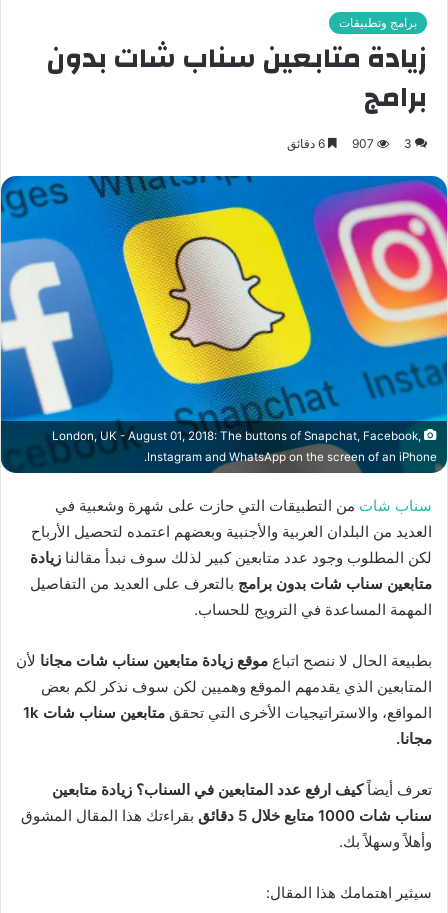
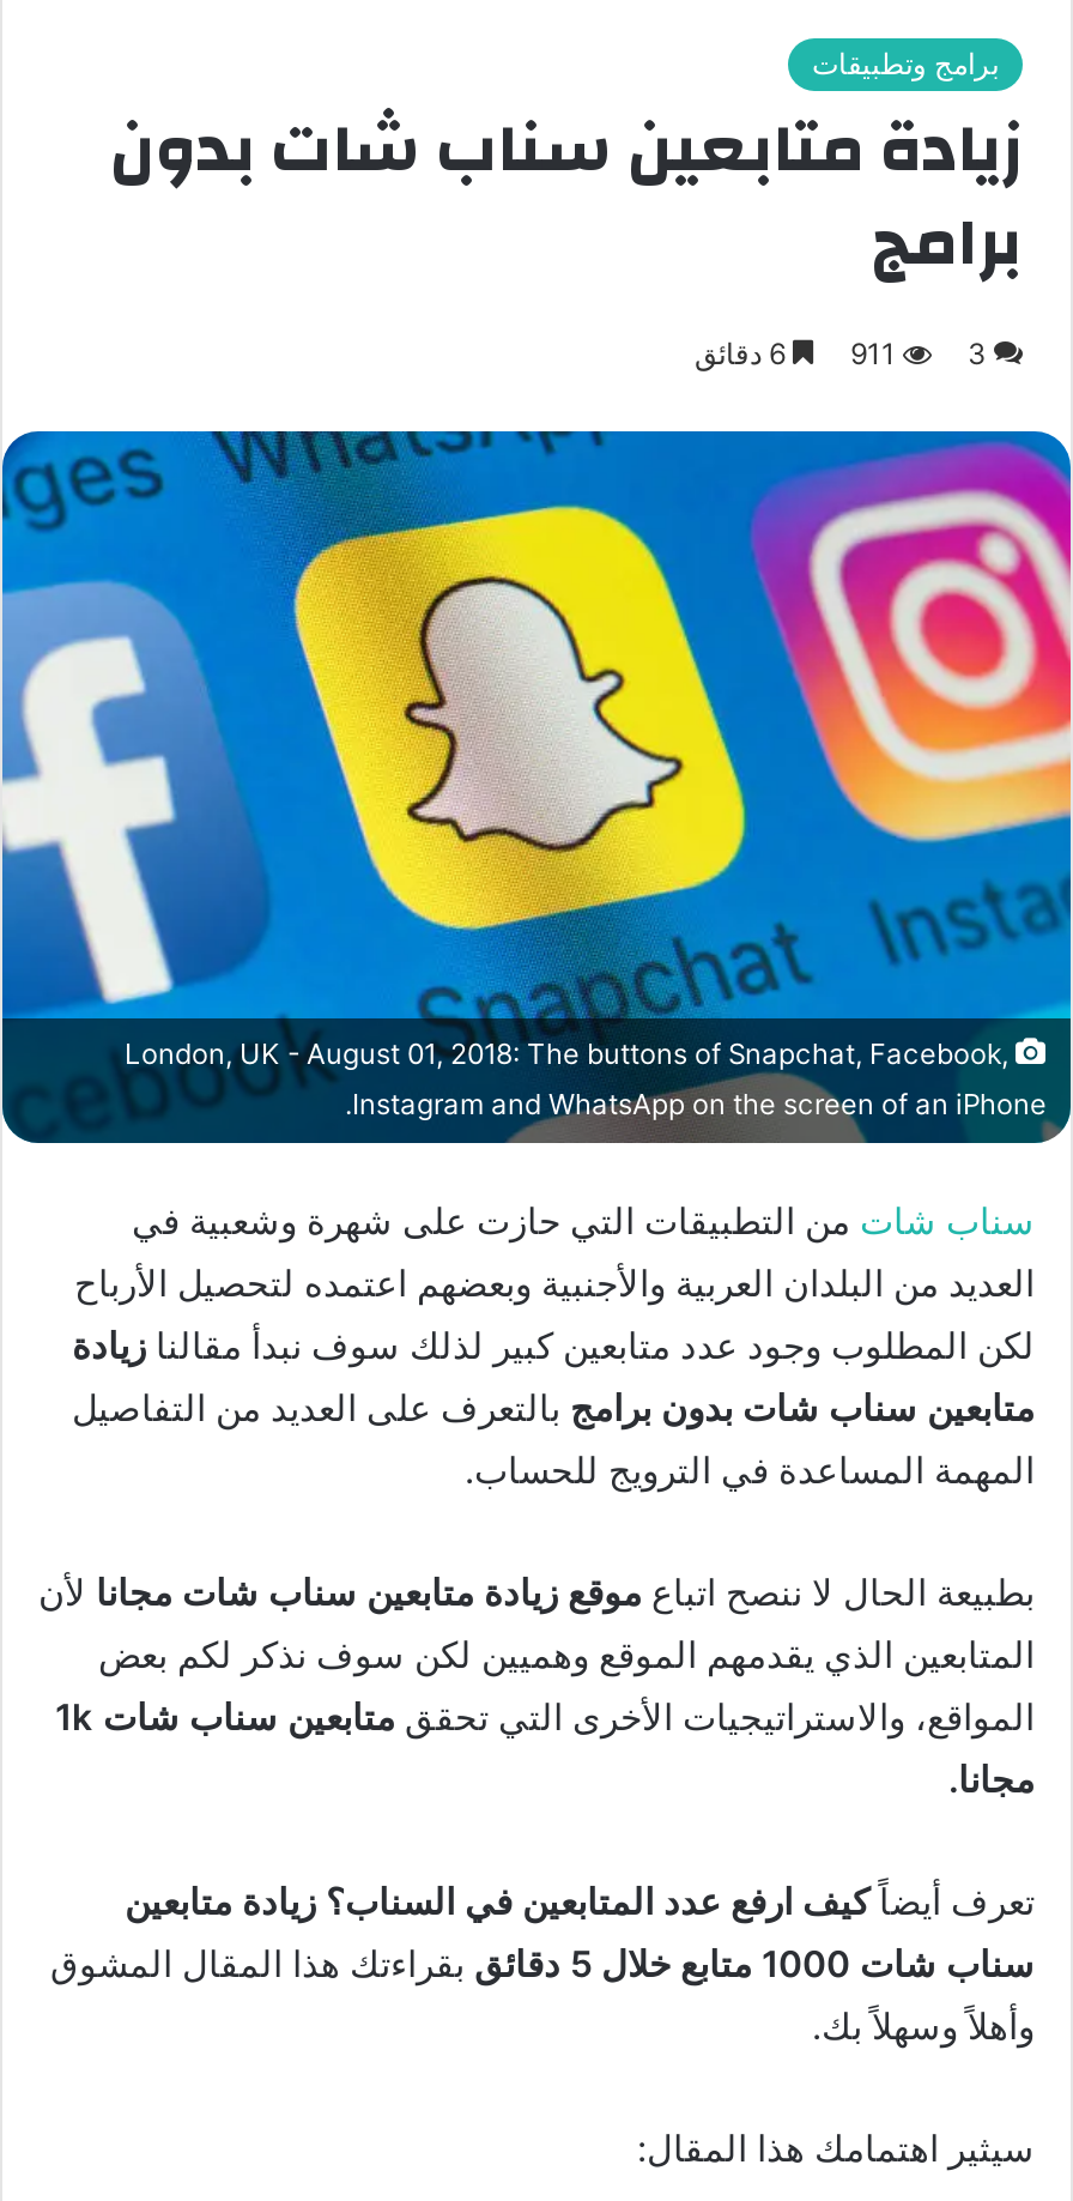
[352,136,374,151] 907 -> [850,335,896,371] 911

